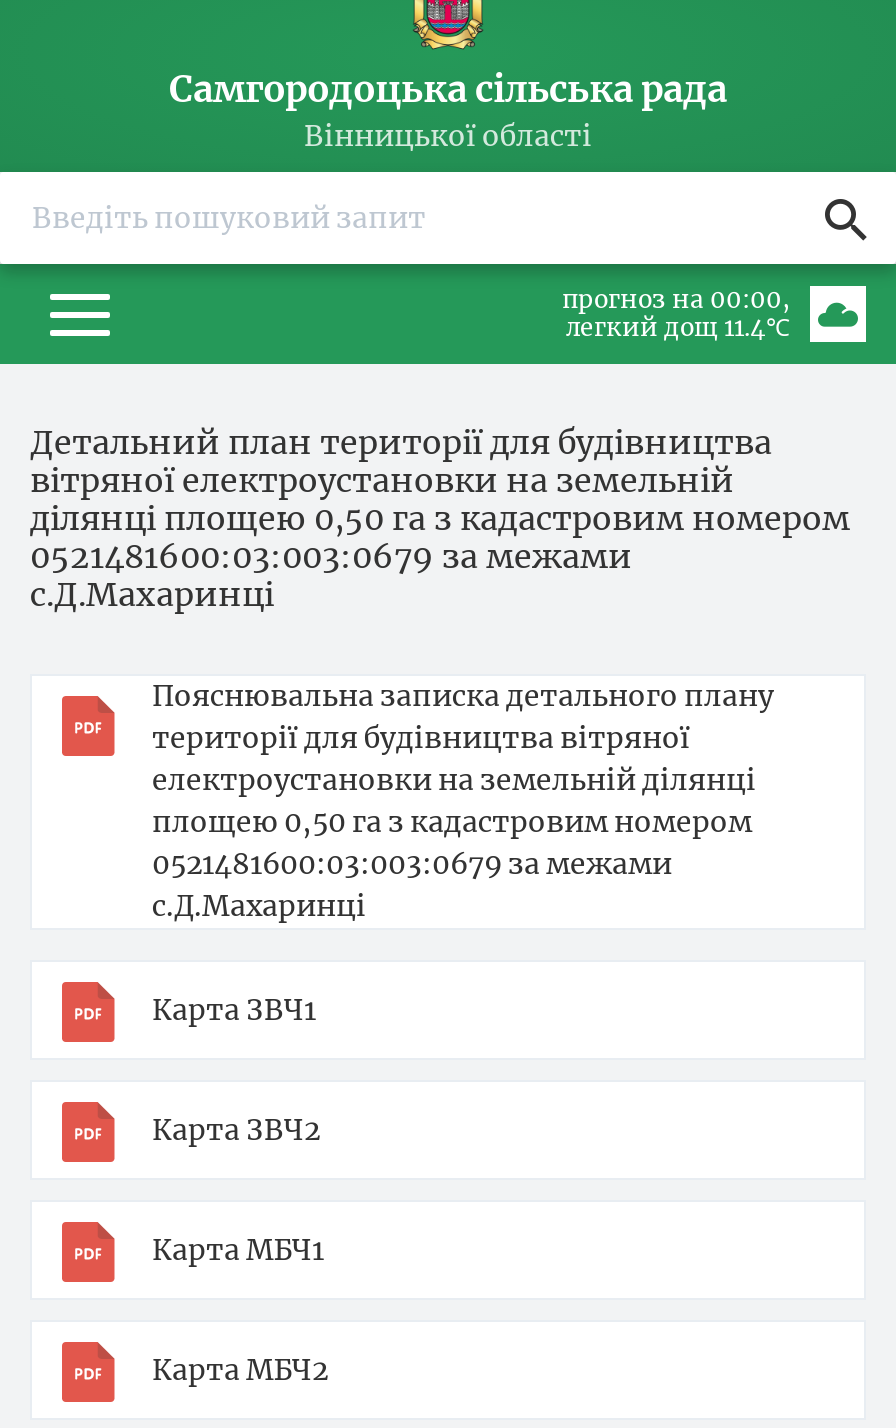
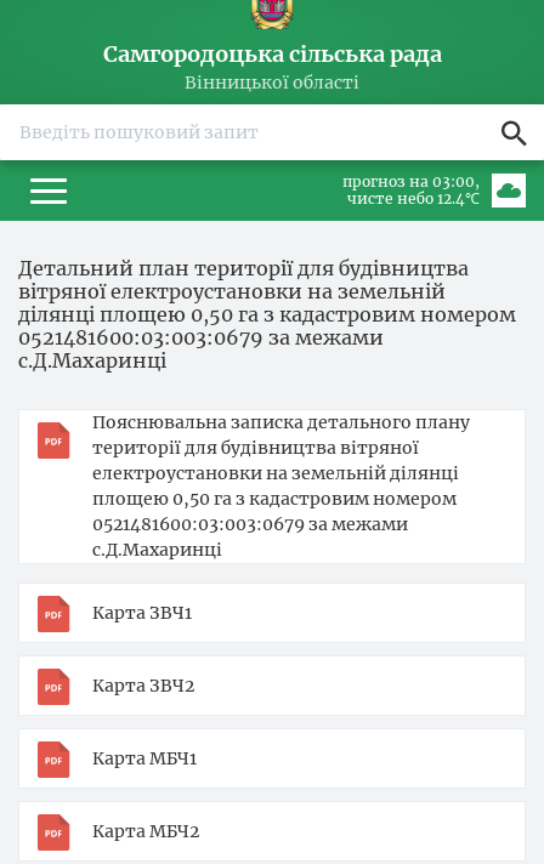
[562,285,790,343] прогноз на 00:00 | легкий дощ 11.4℃ -> [342,173,480,208] прогноз на 03:00 | чисте небо 12.4℃

